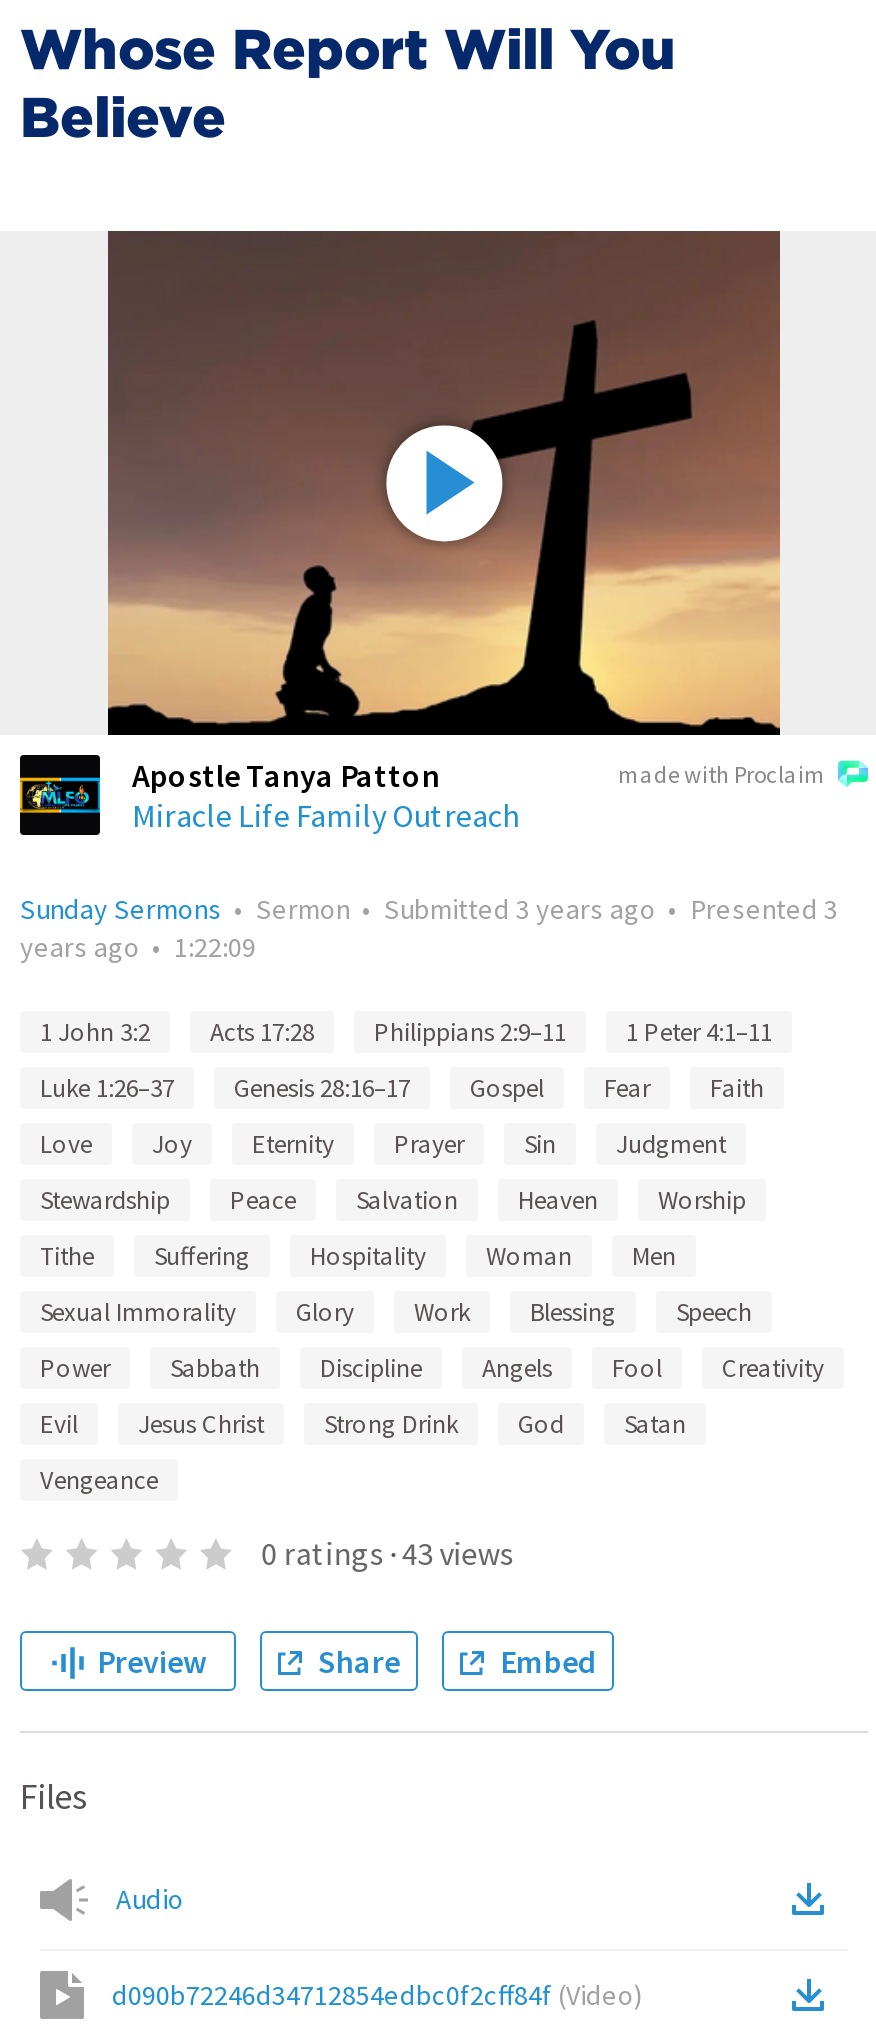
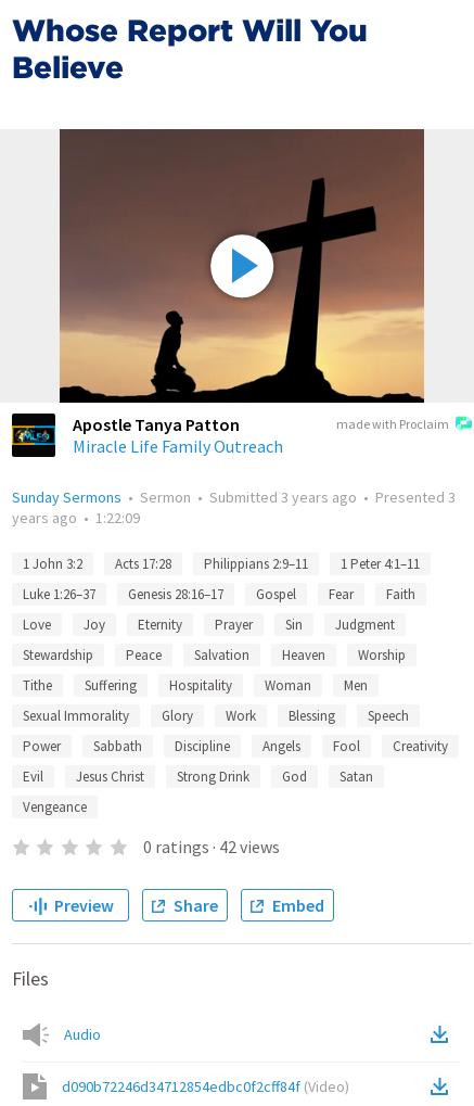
[261,1533,513,1573] 0 ratings · 43 views -> [143,836,280,857] 0 ratings · 42 views

